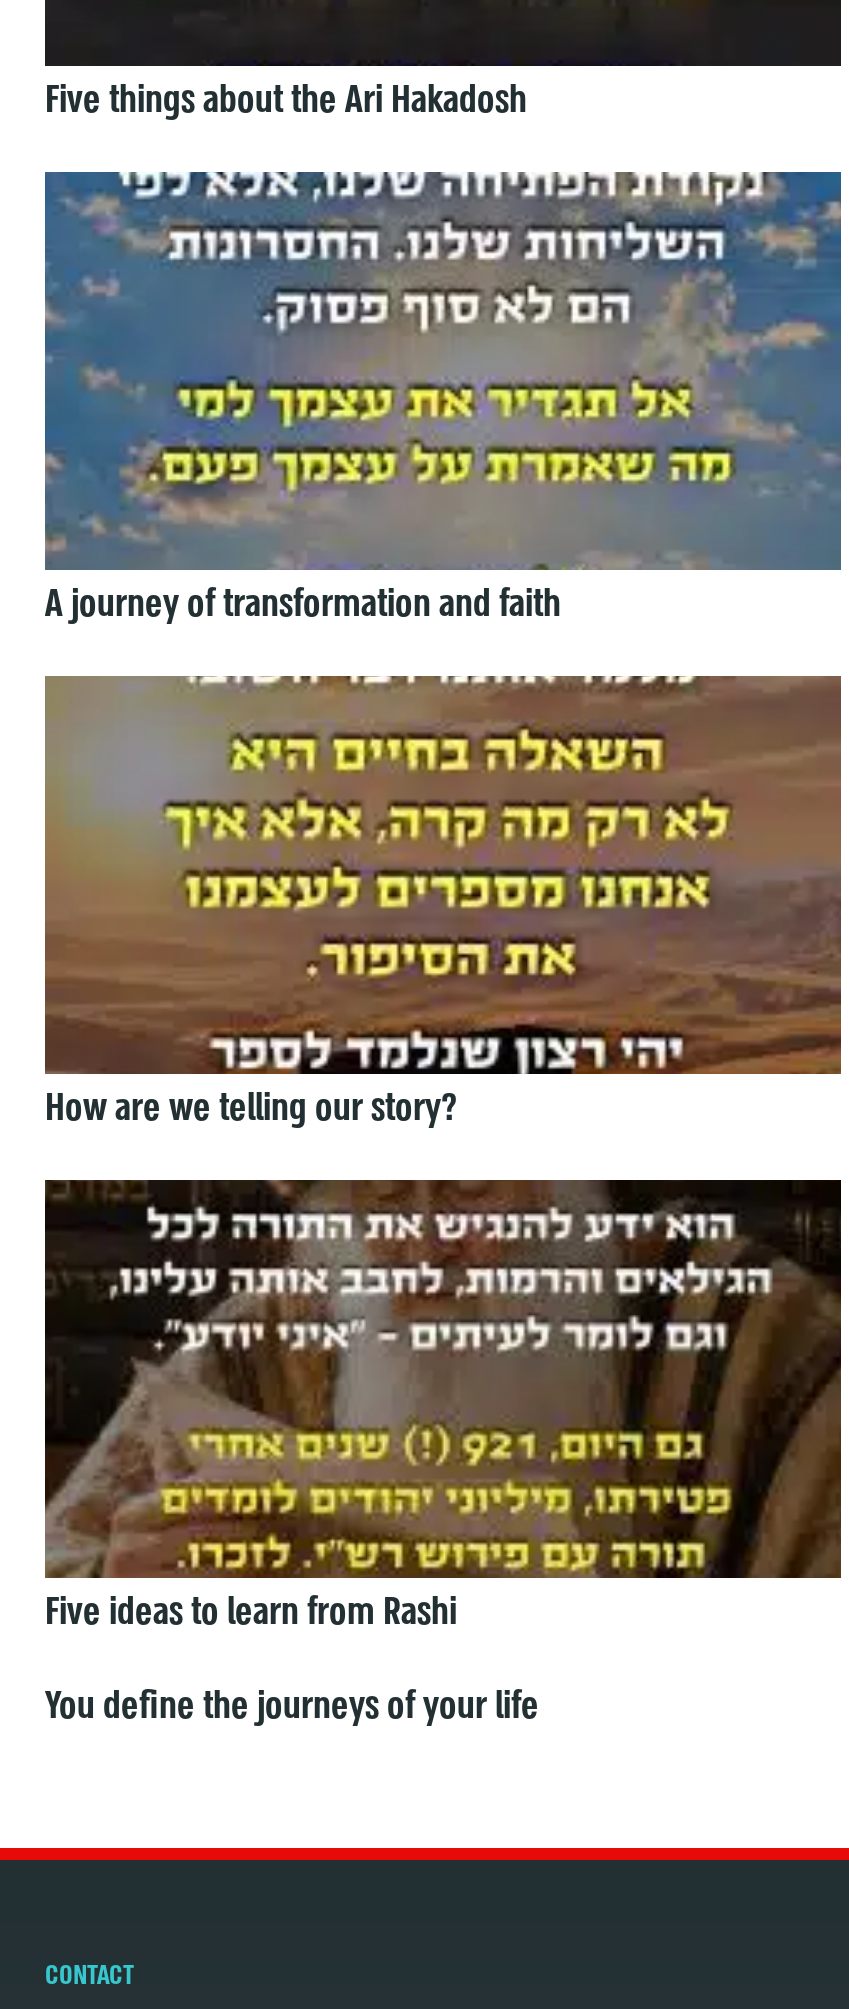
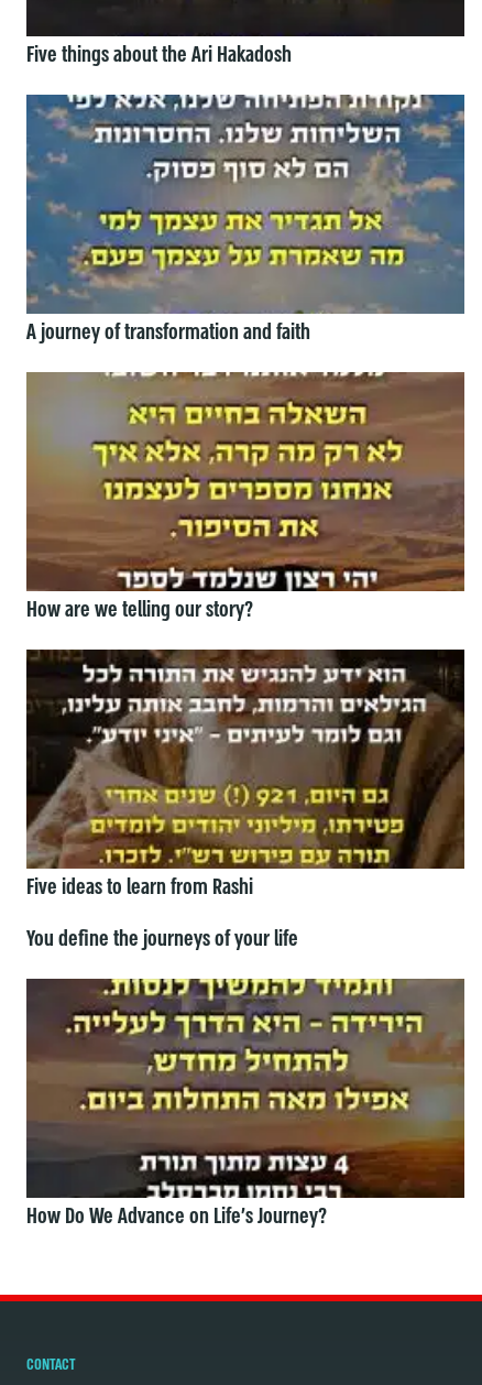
none -> [25,978,465,1231] [image] | How Do We Advance on Life's Journey?

